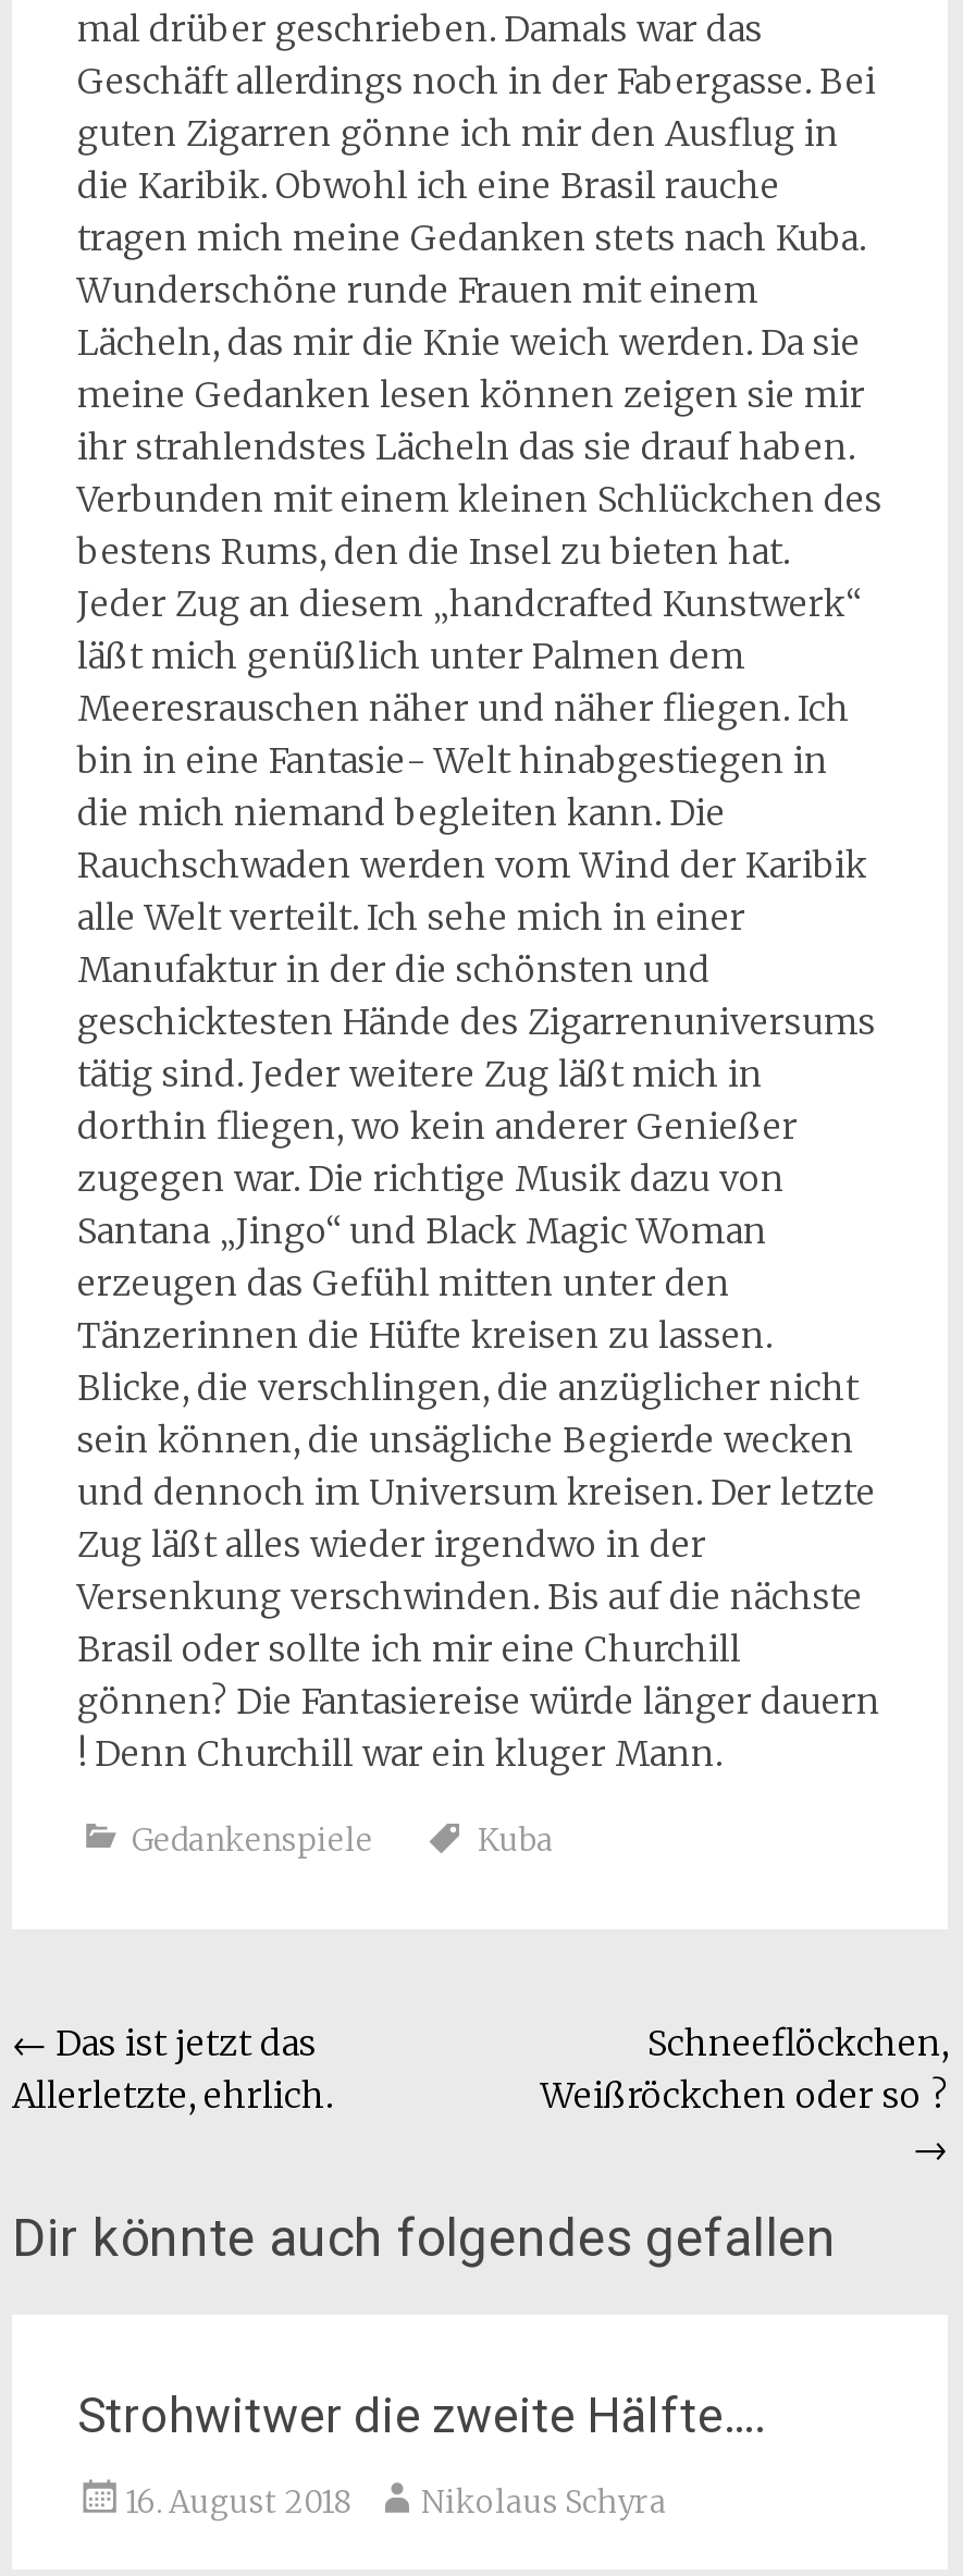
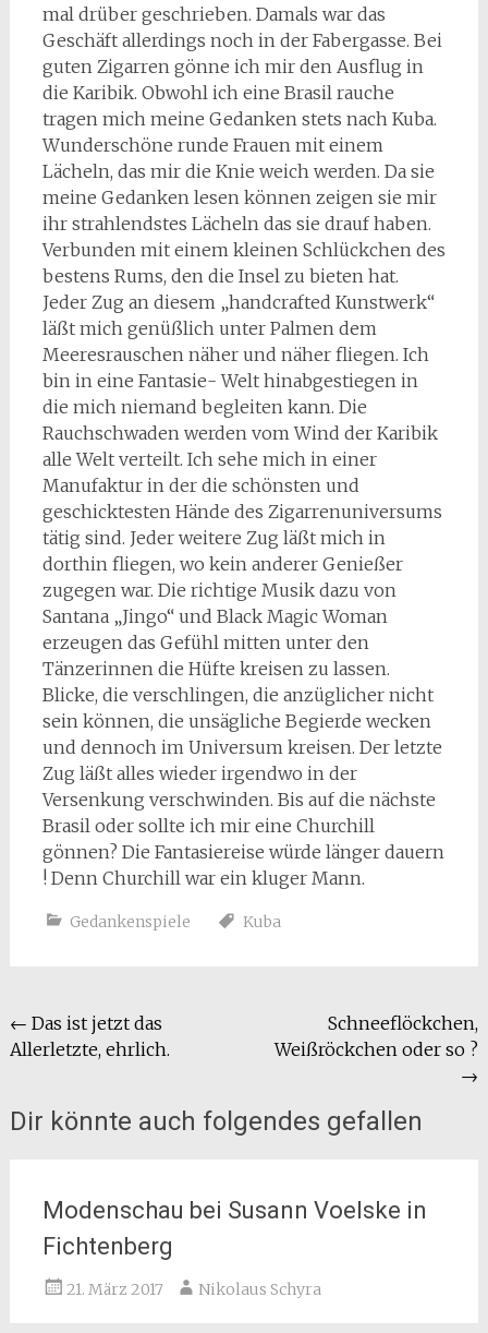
[77,2389,767,2443] Strohwitwer die zweite Hälfte…. -> [42,1197,427,1260] Modenschau bei Susann Voelske in | Fichtenberg
[125,2482,667,2522] 16. August 2018 Nikolaus Schyra -> [66,1280,321,1299] 21. März 2017 Nikolaus Schyra

